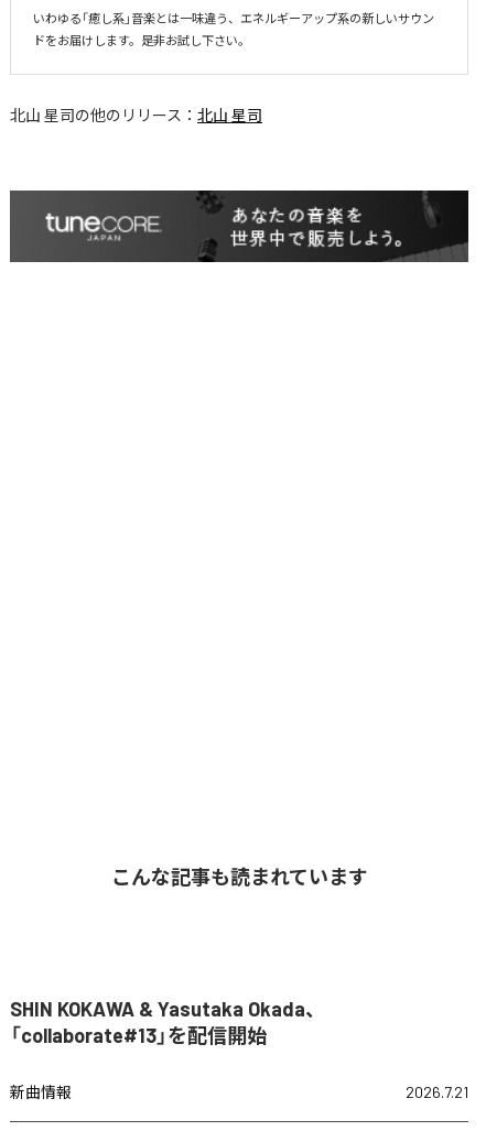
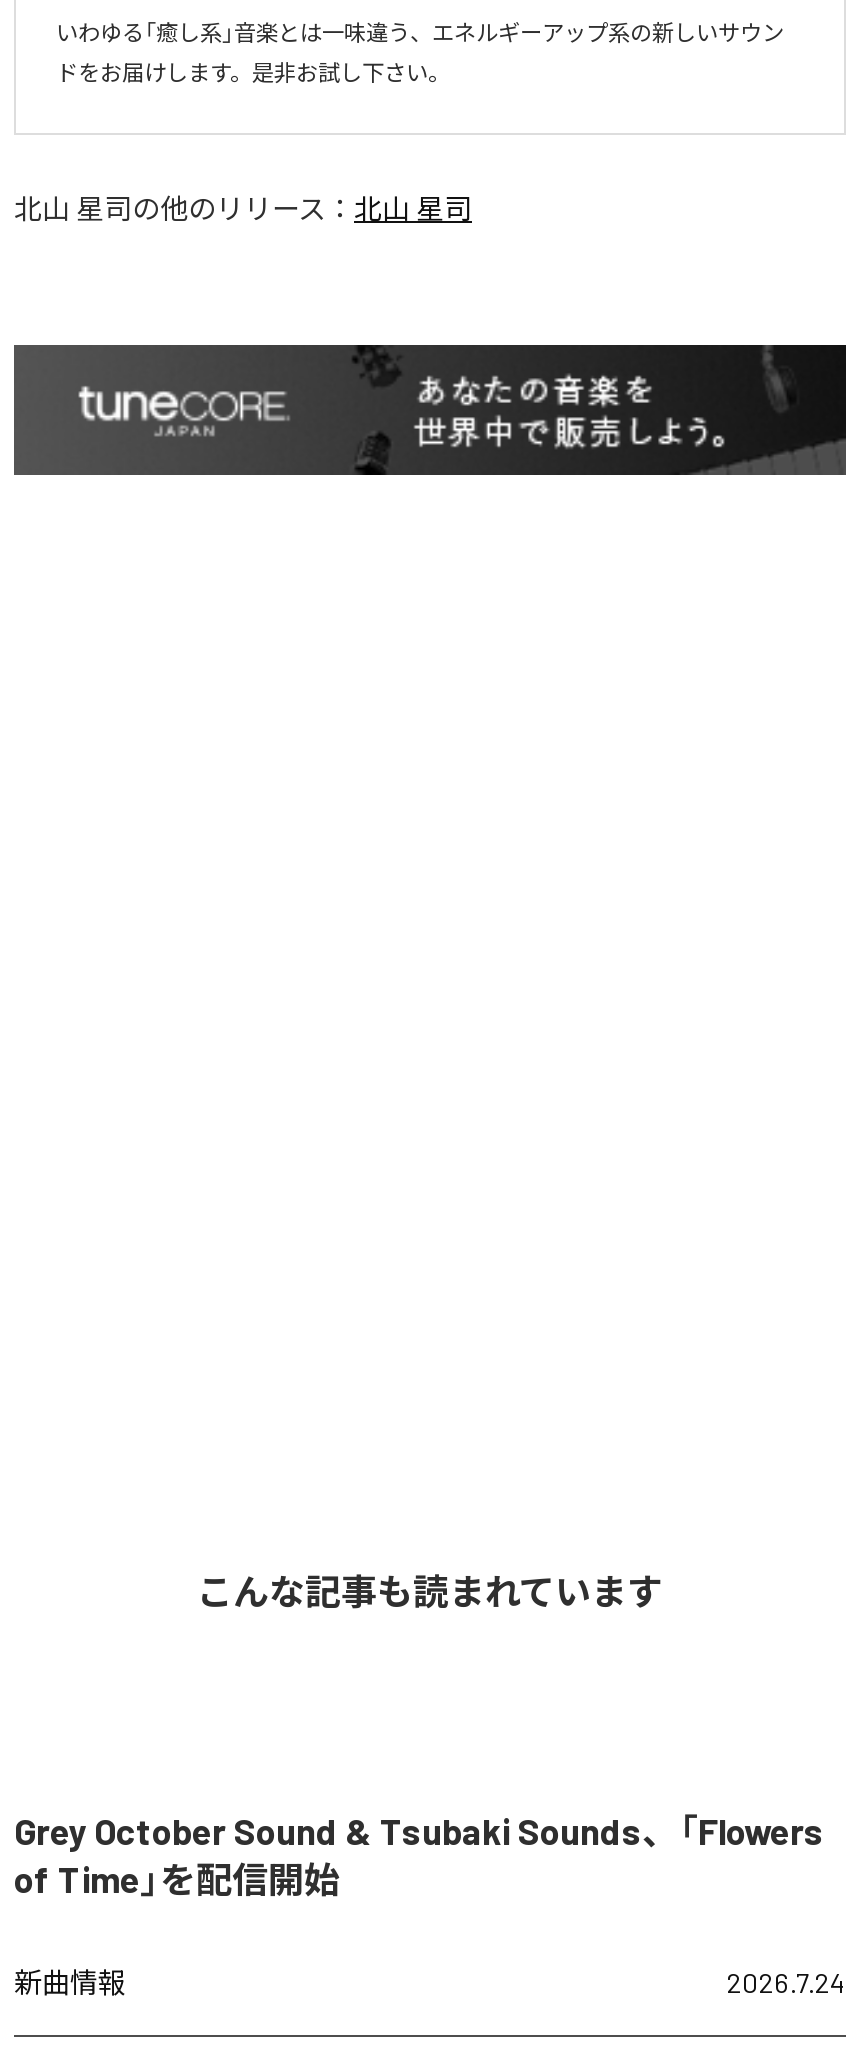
[10,997,325,1048] SHIN KOKAWA & Yasutaka Okada、 | 「collaborate#13」を配信開始 -> [14,1810,824,1902] Grey October Sound & Tsubaki Sounds、「Flowers | of Time」を配信開始
[406,1083,468,1102] 2026.7.21 -> [726,1966,846,2000] 2026.7.24

